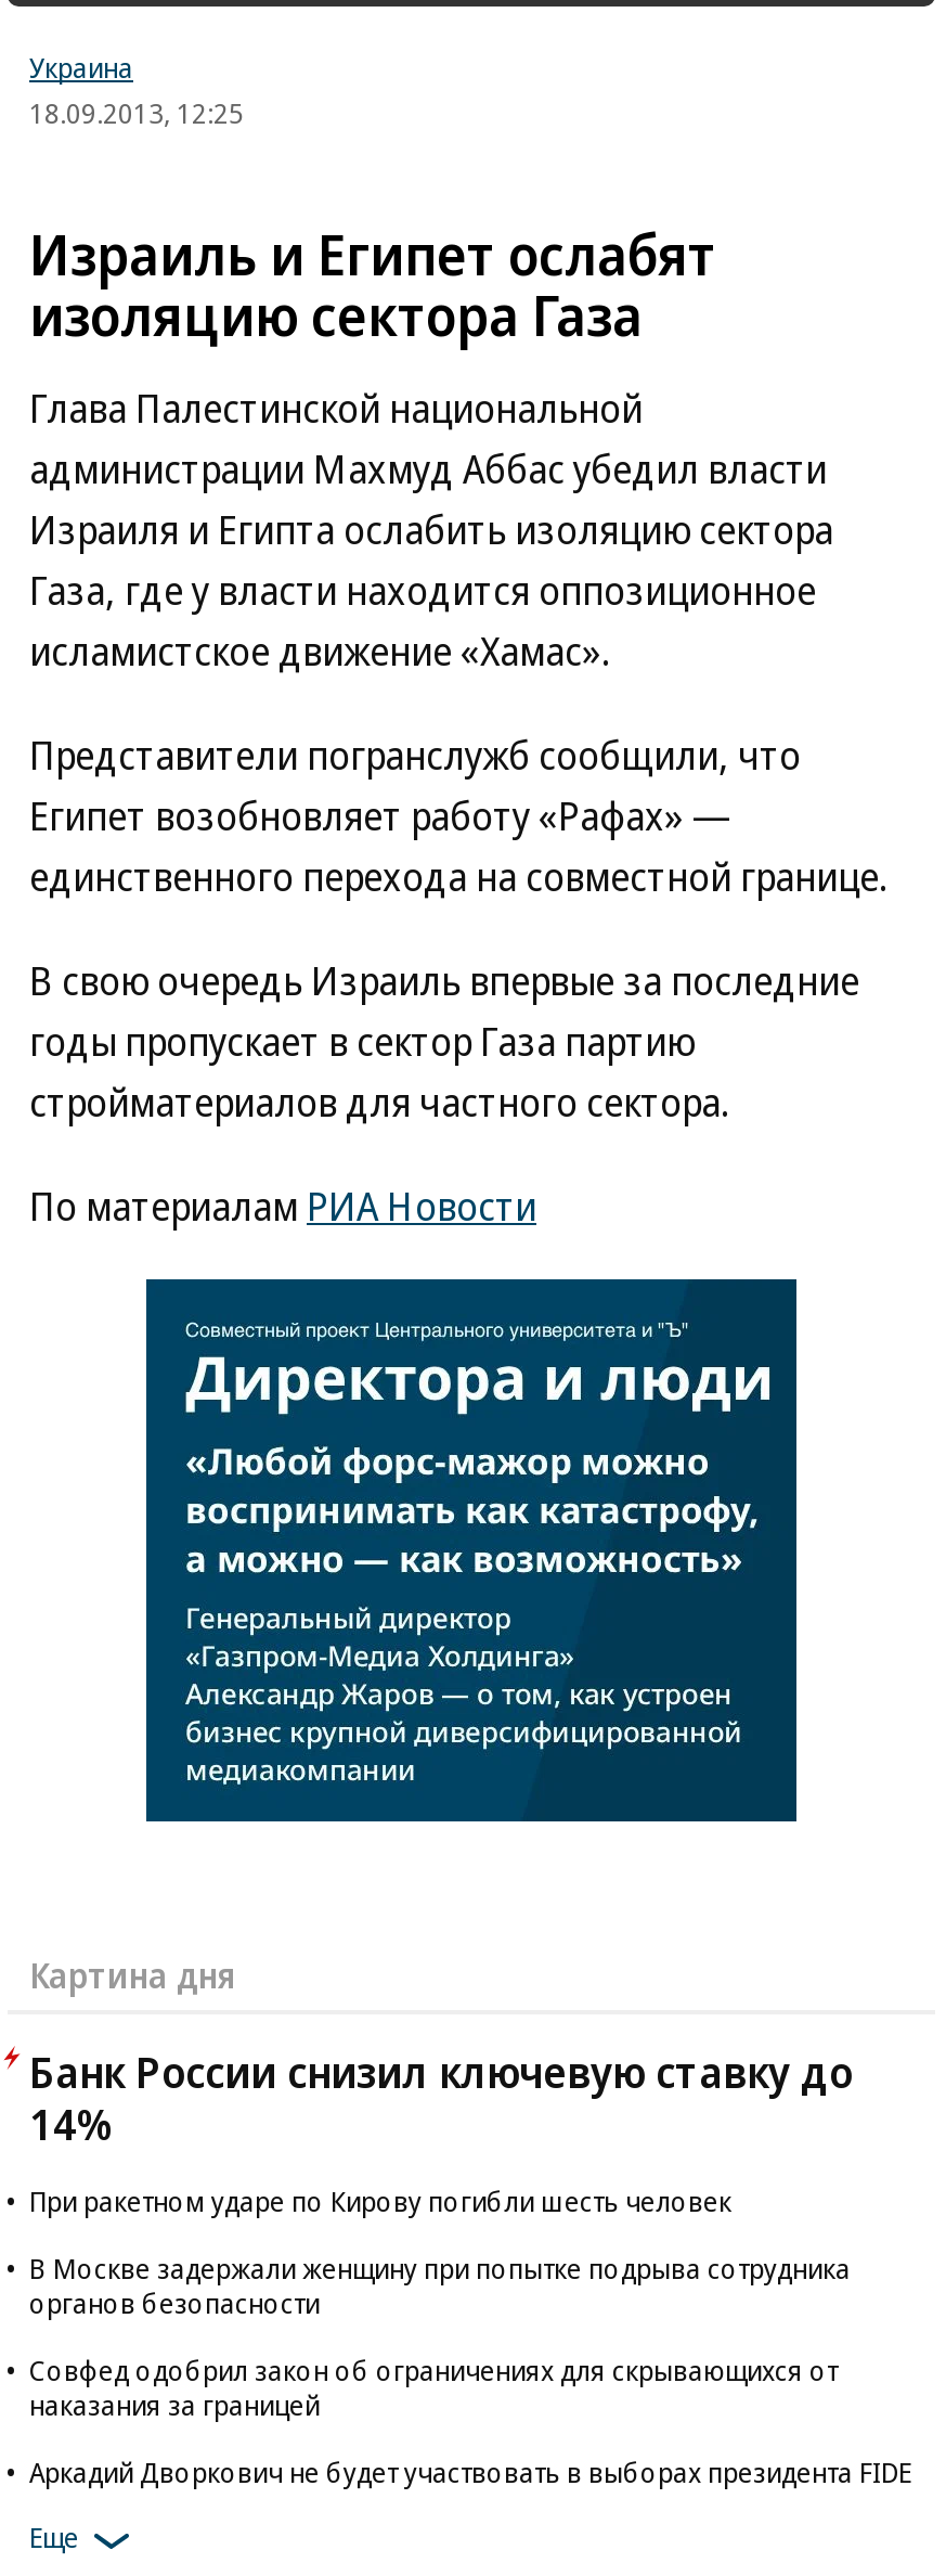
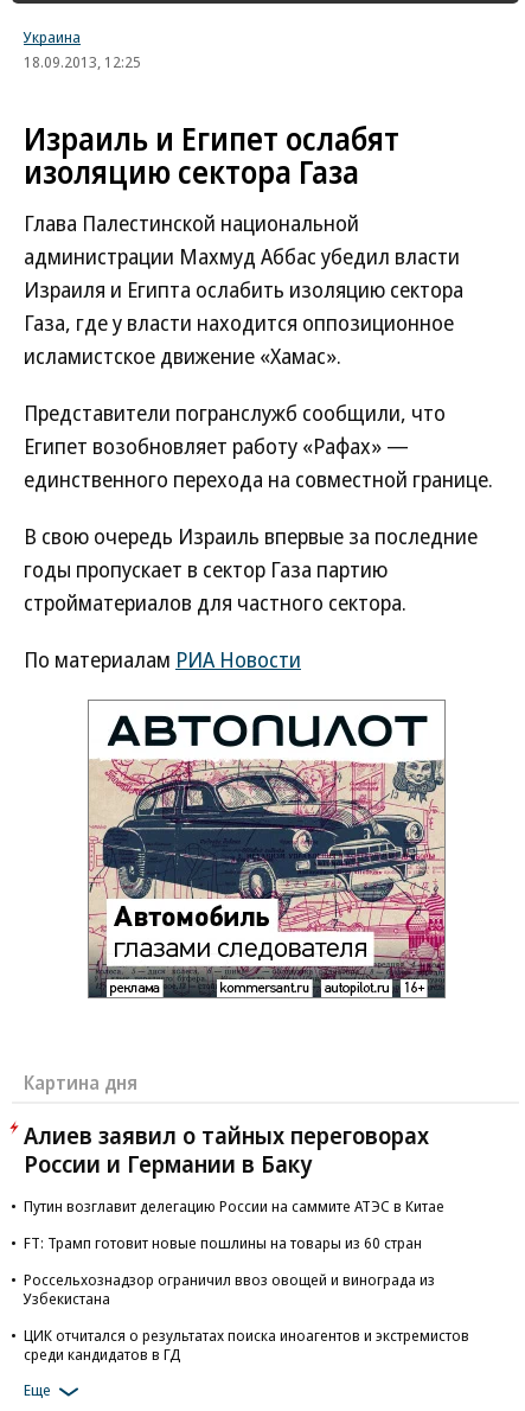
[144,1279,801,1824] [image] -> [87,702,447,1000] [image]
[29,2043,853,2153] Банк России снизил ключевую ставку до | 14% -> [24,1119,429,1180] Алиев заявил о тайных переговорах | России и Германии в Баку
[29,2181,731,2220] При ракетном ударе по Кирову погибли шесть человек -> [24,1195,444,1217] Путин возглавит делегацию России на саммите АТЭС в Китае
[29,2249,851,2322] В Москве задержали женщину при попытке подрыва сотрудника | органов безопасности -> [24,1232,422,1253] FT: Трамп готовит новые пошлины на товары из 60 стран
[29,2350,838,2424] Совфед одобрил закон об ограничениях для скрывающихся от | наказания за границей -> [24,1269,435,1309] Россельхознадзор ограничил ввоз овощей и винограда из | Узбекистана
[29,2452,911,2491] Аркадий Дворкович не будет участвовать в выборах президента FIDE -> [24,1324,469,1365] ЦИК отчитался о результатах поиска иноагентов и экстремистов | среди кандидатов в ГД

